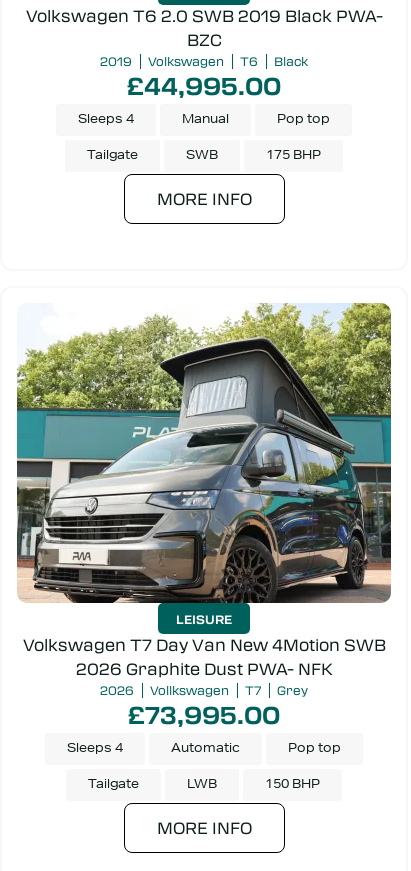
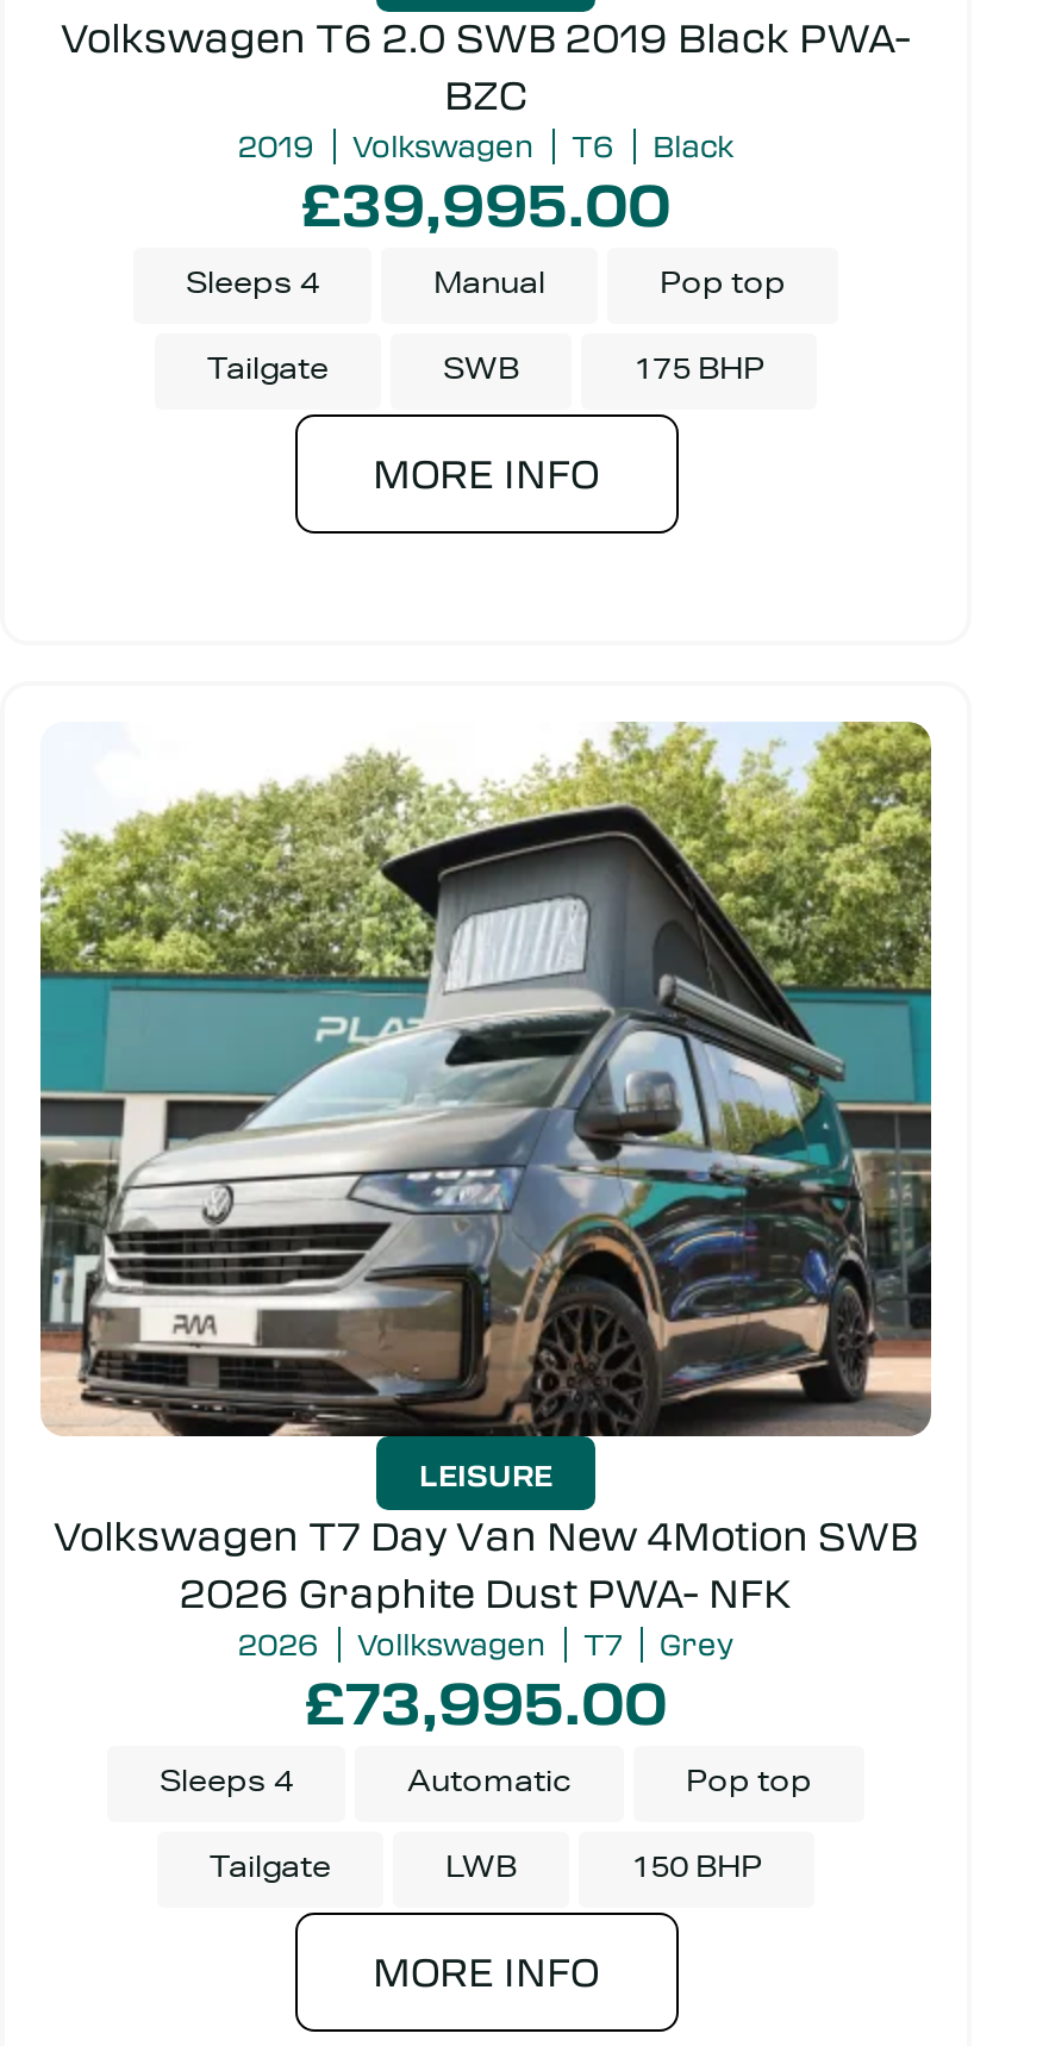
[127,68,281,103] £44,995.00 -> [301,163,670,247] £39,995.00

